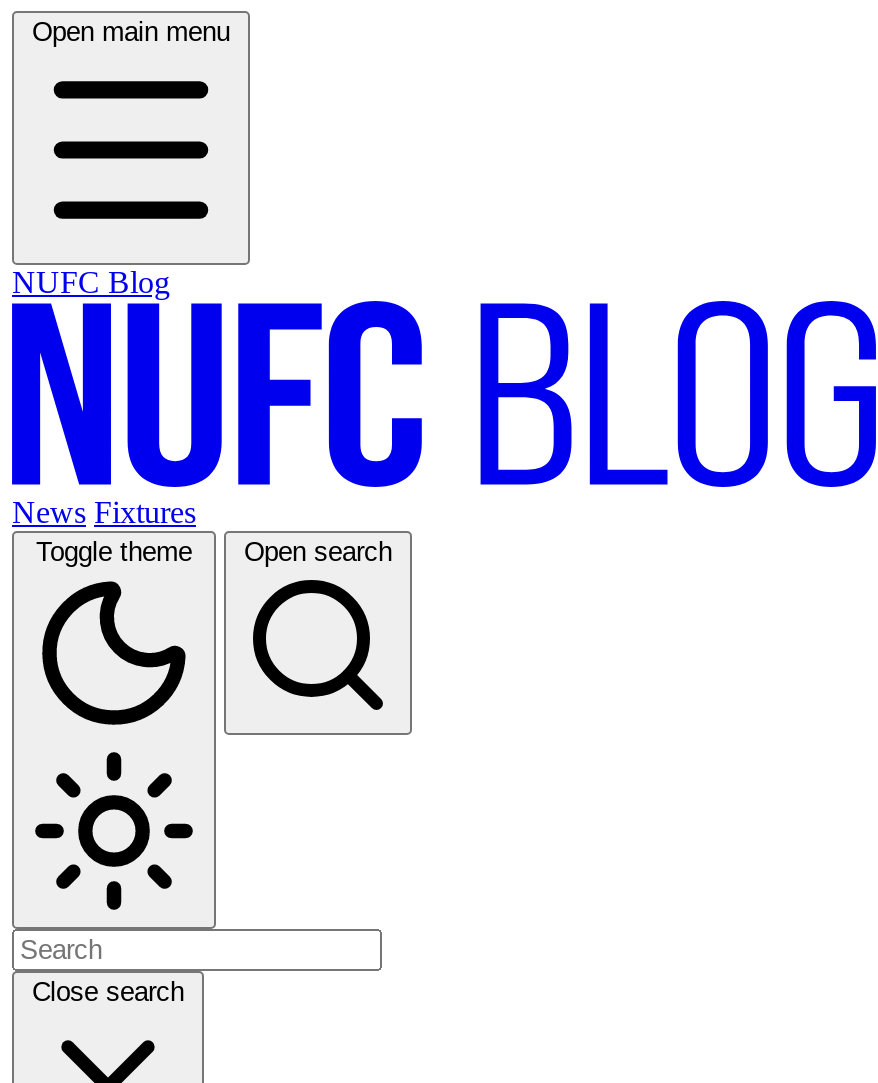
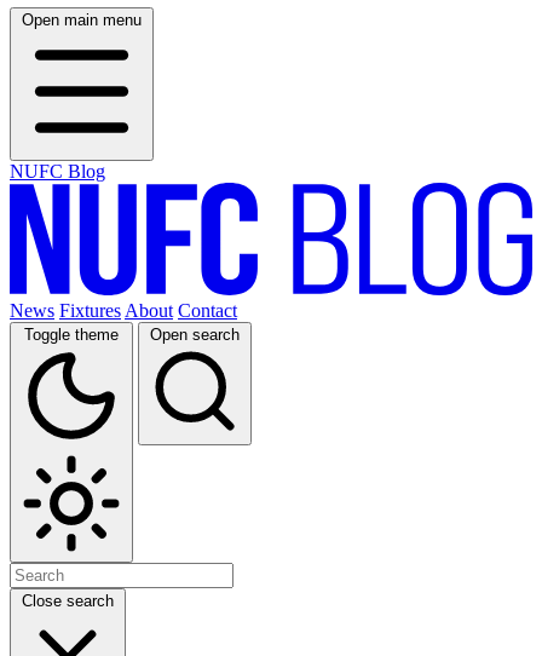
[12,495,196,529] News Fixtures -> [10,300,237,321] News Fixtures About Contact

